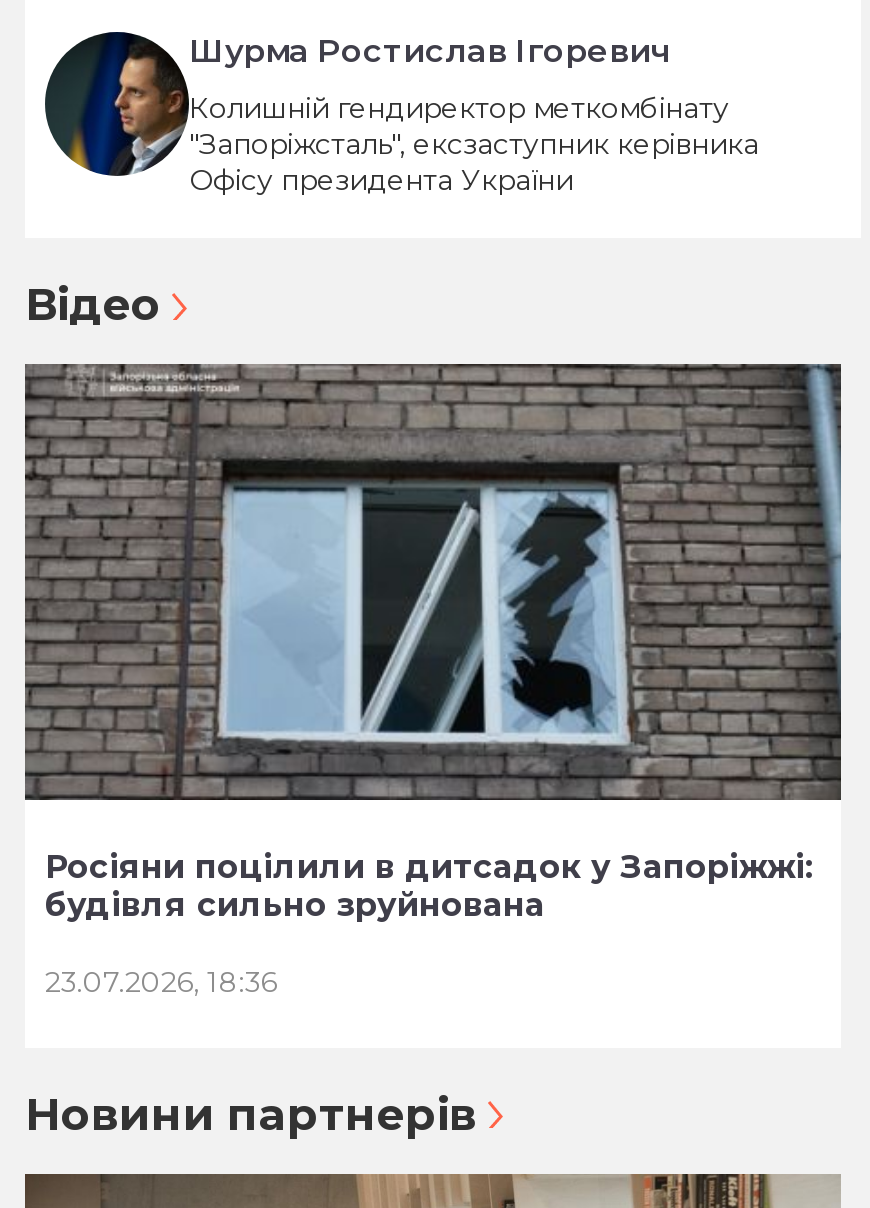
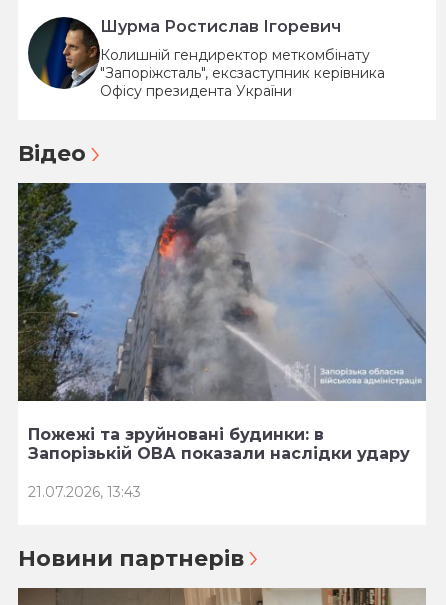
[25,362,843,923] [image] | Росіяни поцілили в дитсадок у Запоріжжі: | будівля сильно зруйнована -> [18,182,426,463] [image] | Пожежі та зруйновані будинки: в | Запорізькій ОВА показали наслідки удару
[45,963,277,999] 23.07.2026, 18:36 -> [28,483,141,501] 21.07.2026, 13:43

